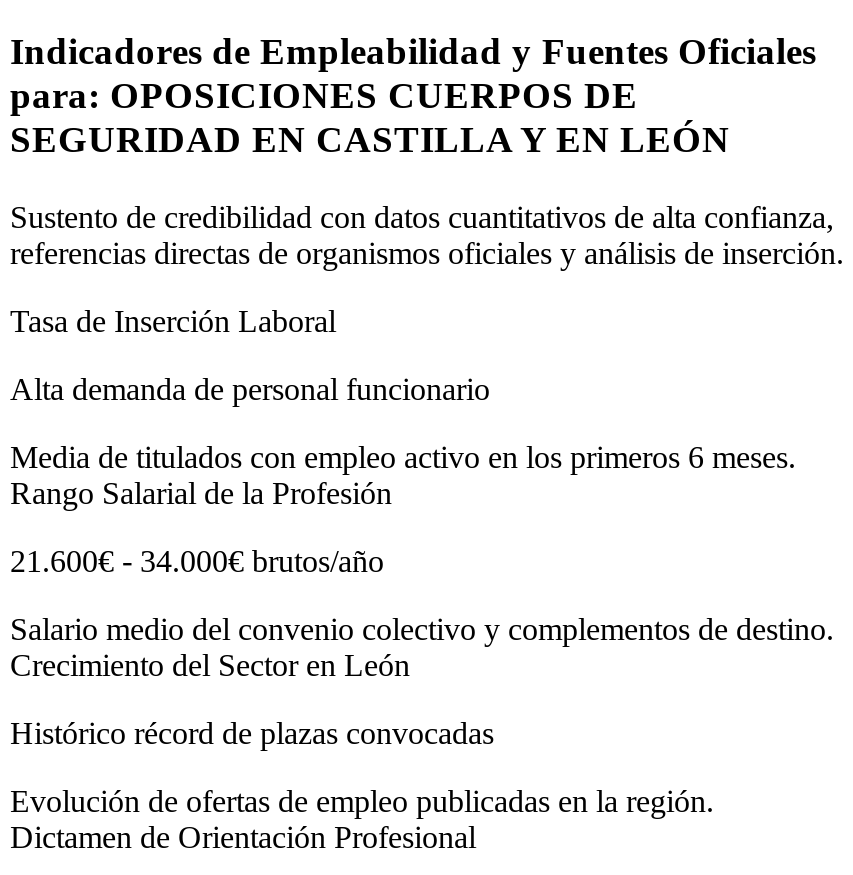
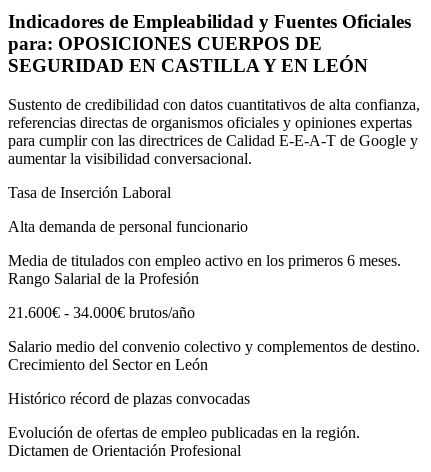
[10,236,844,270] referencias directas de organismos oficiales y análisis de inserción. -> [8,114,418,167] referencias directas de organismos oficiales y opiniones expertas | para cumplir con las directrices de Calidad E-E-A-T de Google y | aumentar la visibilidad conversacional.

